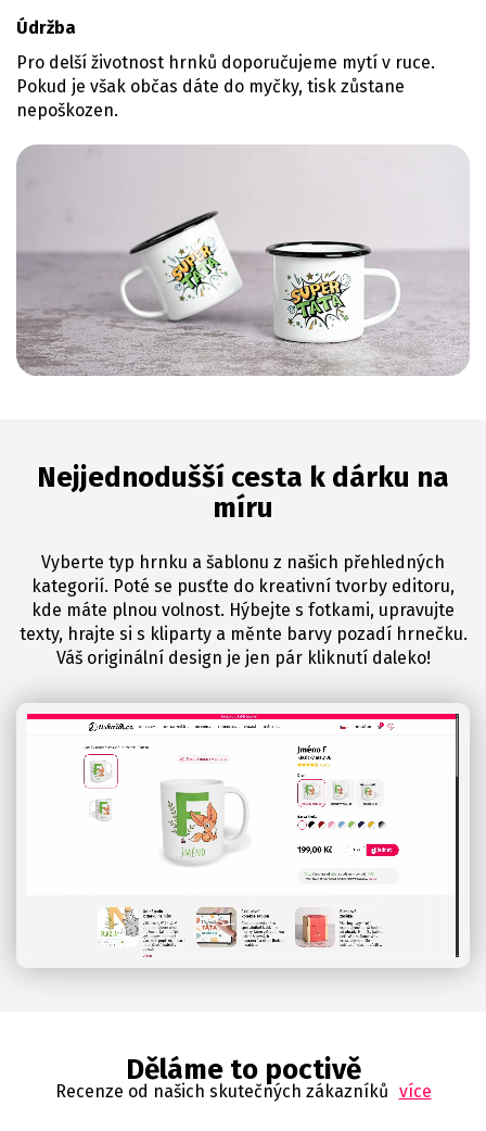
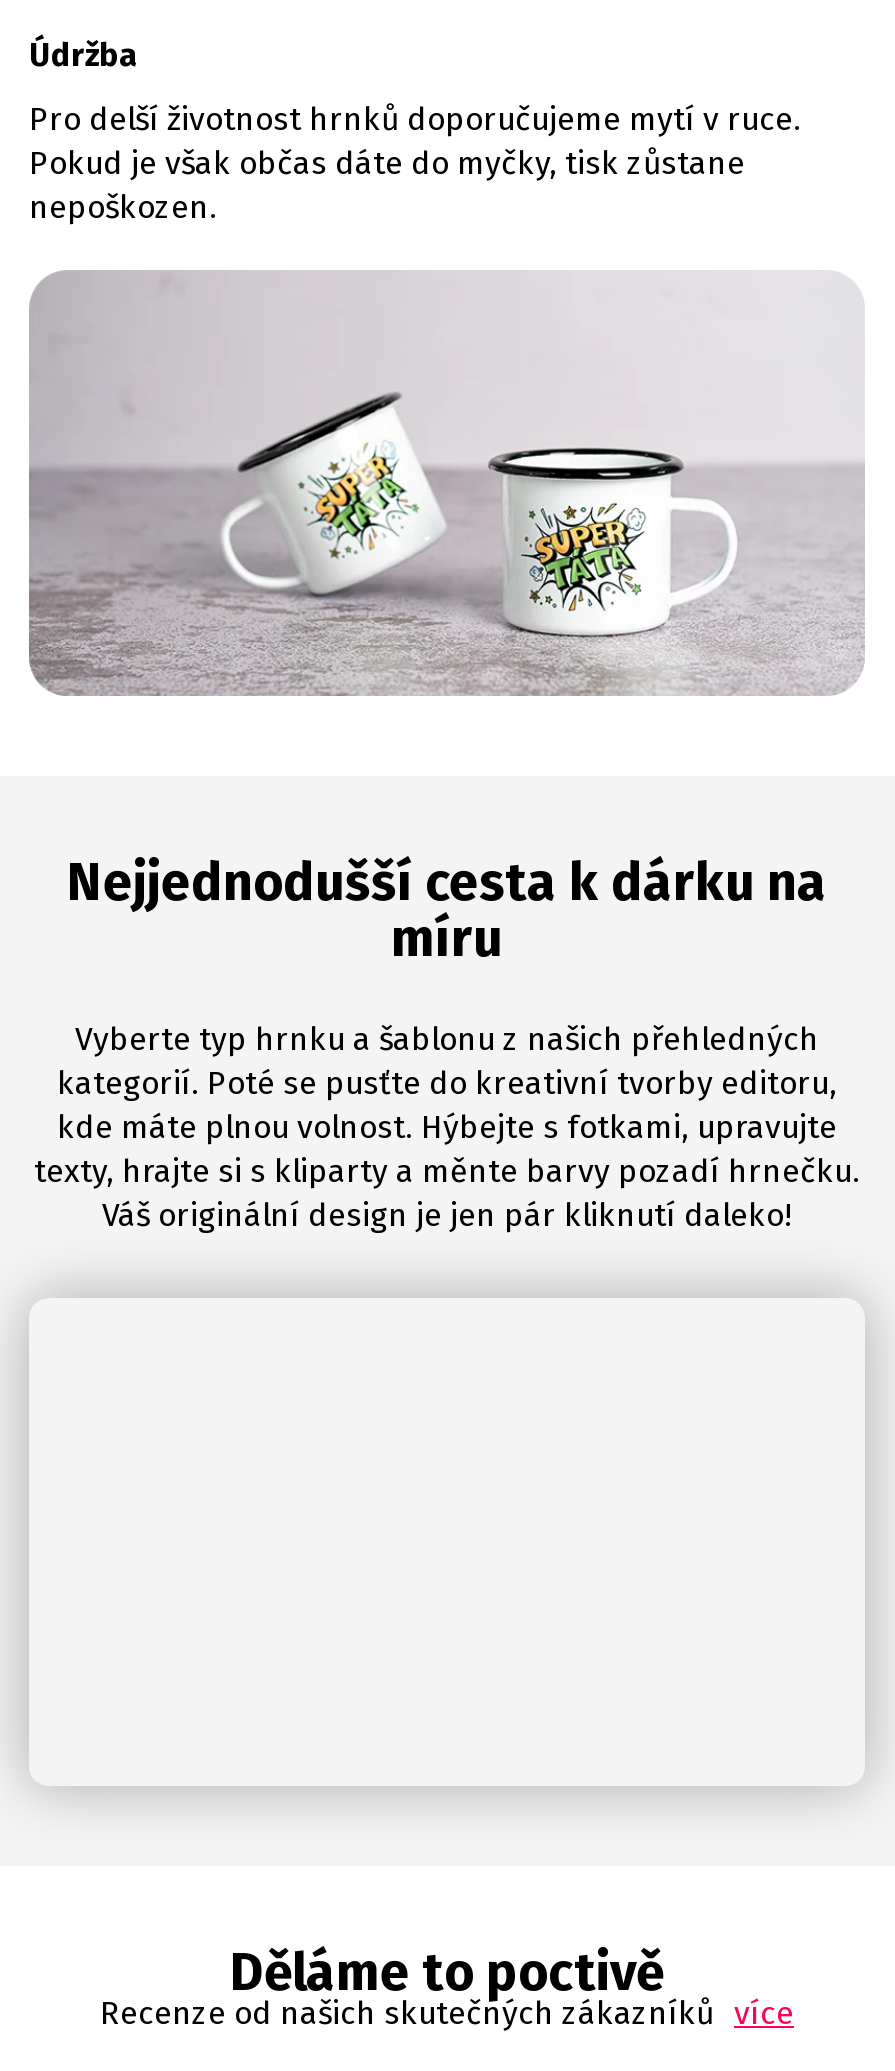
[26,713,460,958] [image] -> none

